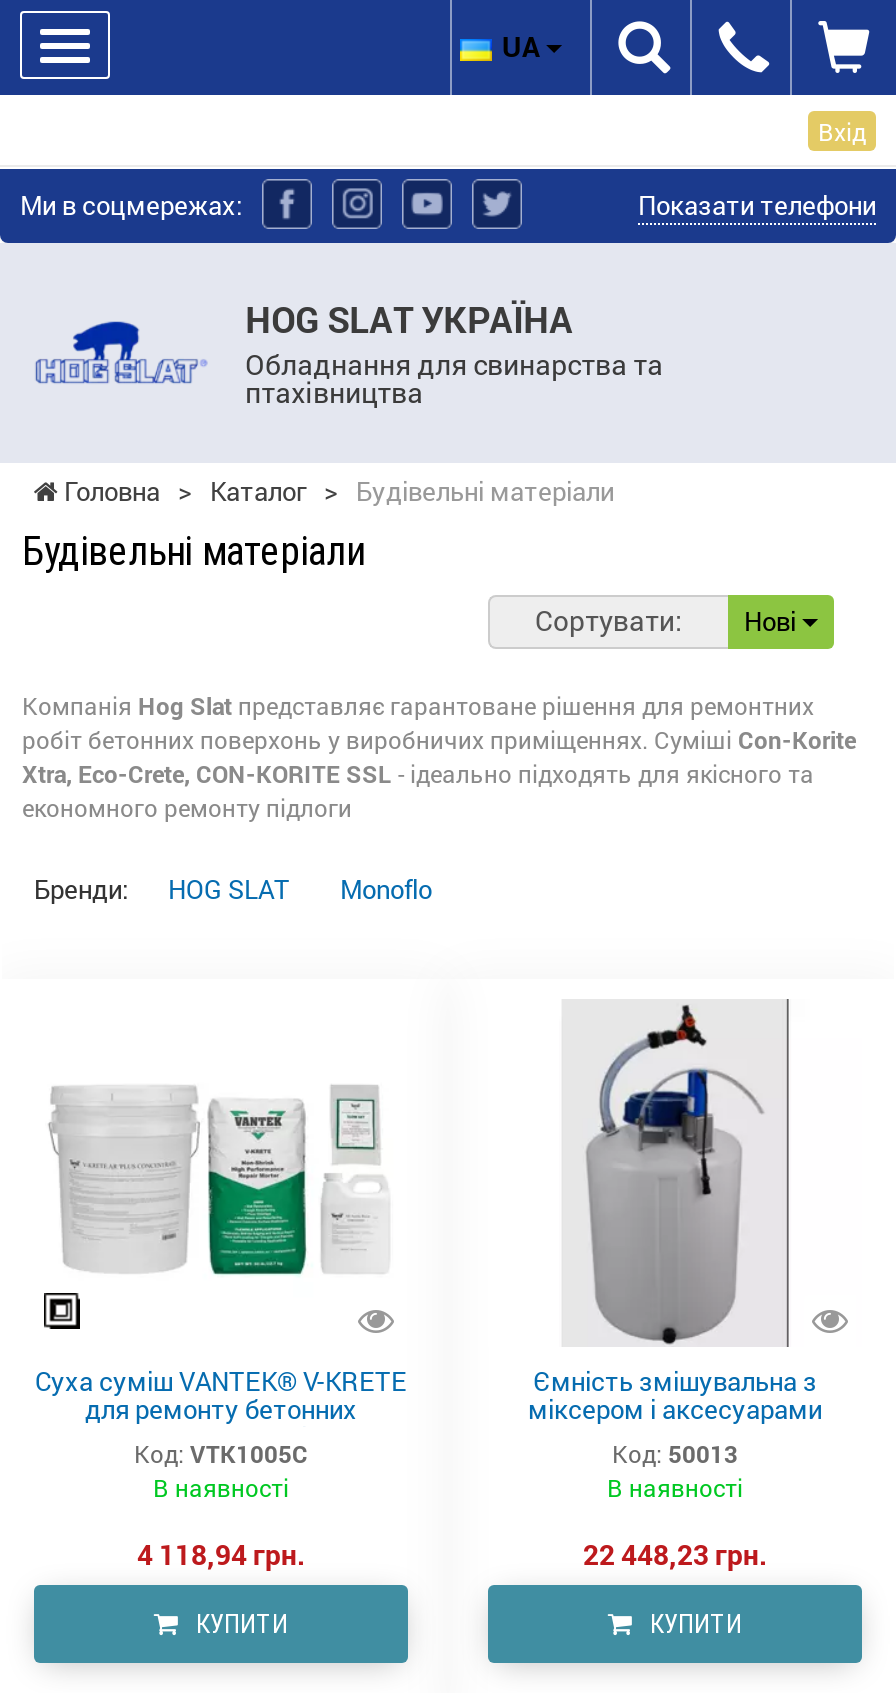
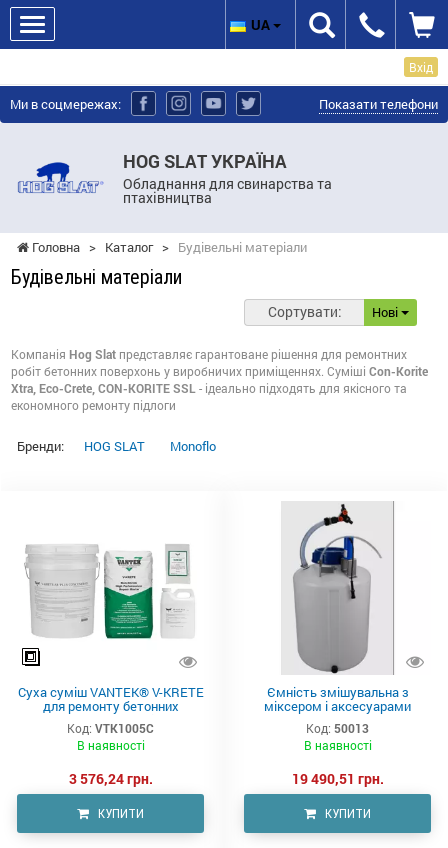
[137,1535,305,1573] 4 118,94 грн. -> [68,769,152,788] 3 576,24 грн.
[583,1535,767,1573] 22 448,23 грн. -> [291,769,383,788] 19 490,51 грн.

